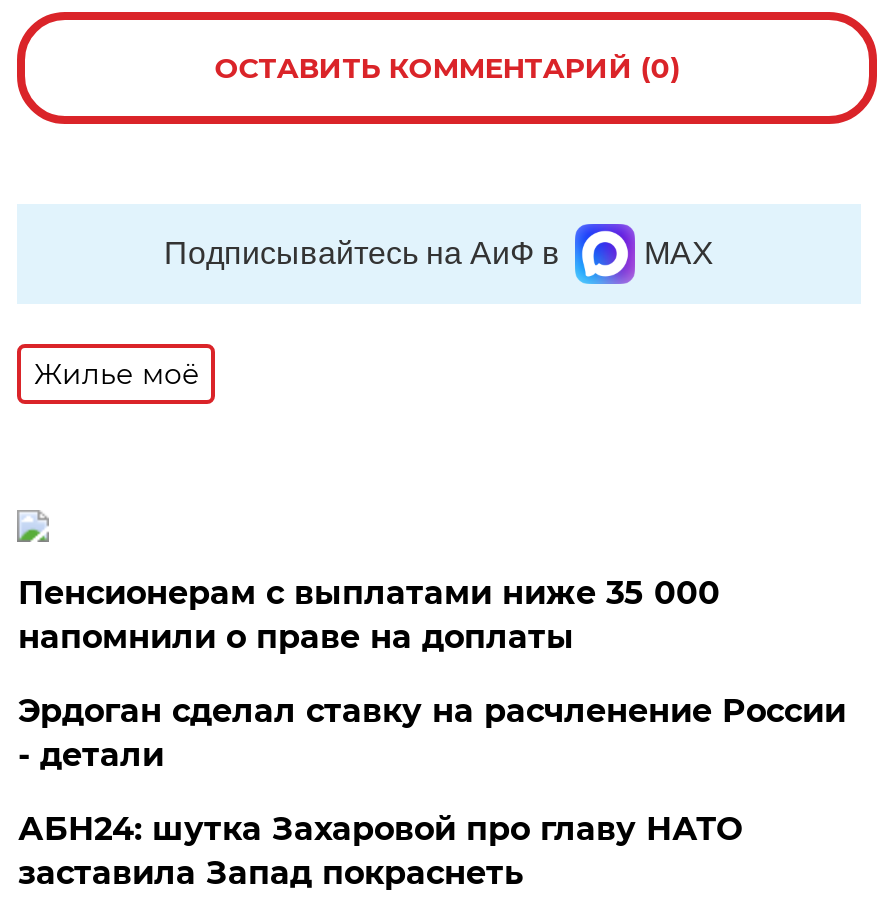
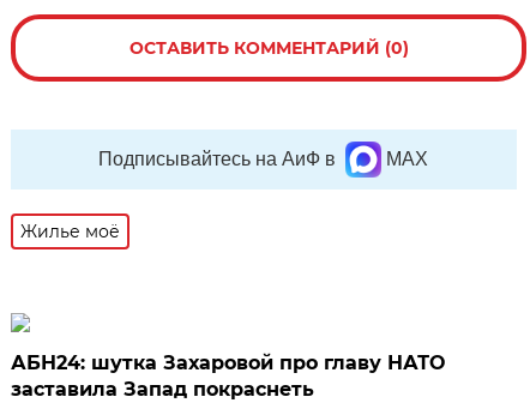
[18,574,846,774] Пенсионерам с выплатами ниже 35 000 | напомнили о праве на доплаты | Эрдоган сделал ставку на расчленение России | - детали -> none

